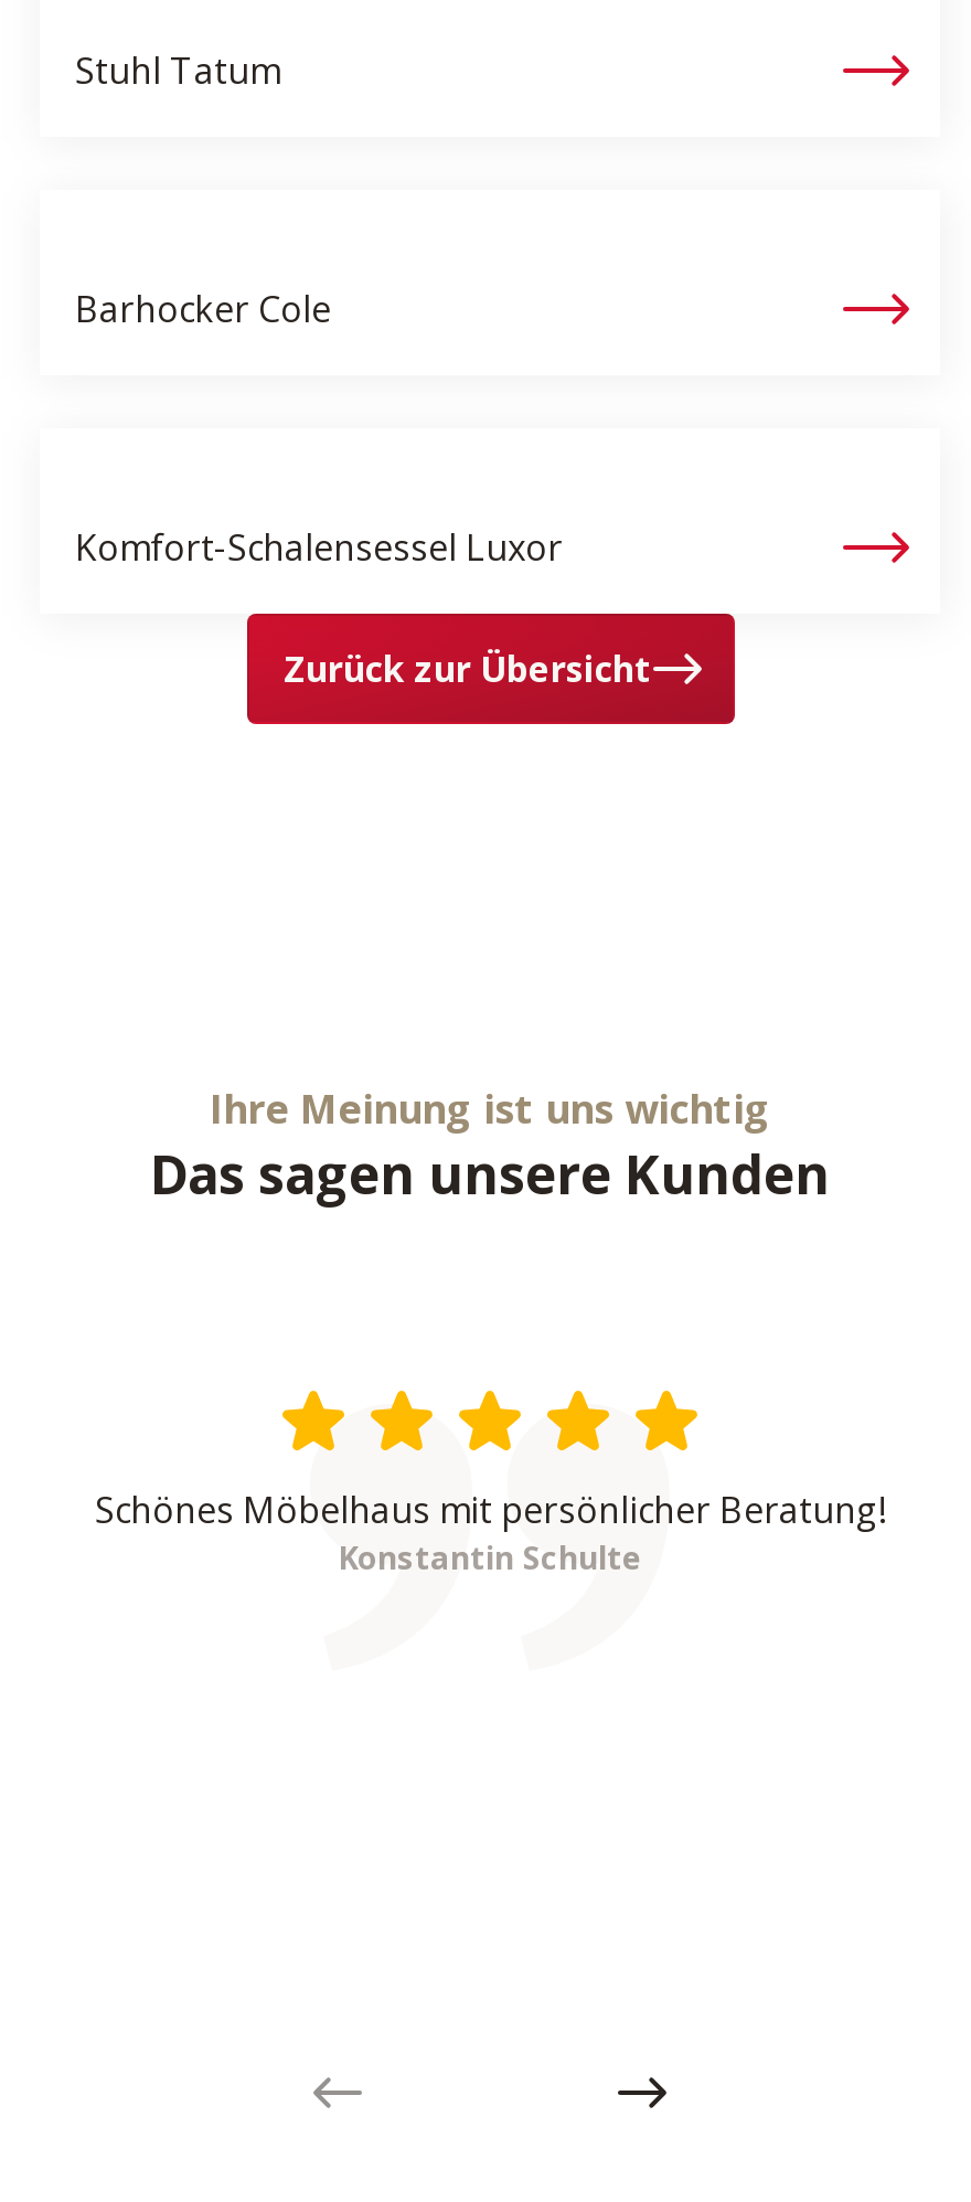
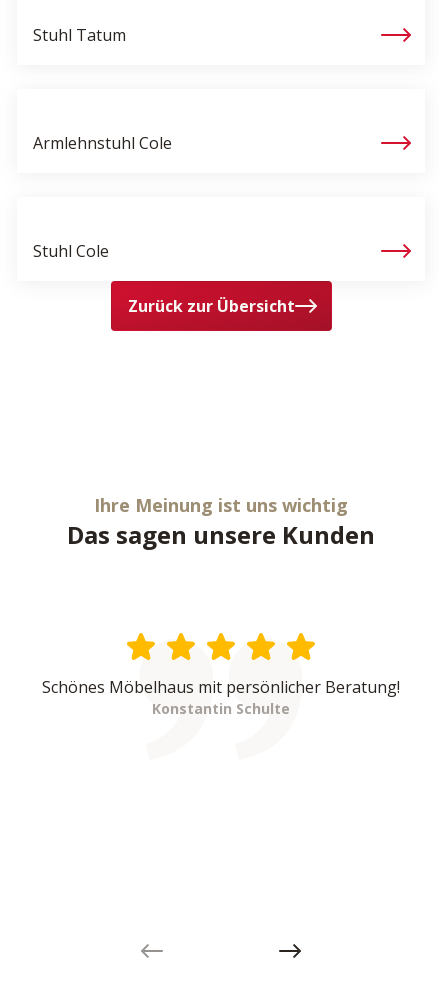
[75,285,331,333] Barhocker Cole -> [33,132,172,154] Armlehnstuhl Cole
[75,523,563,572] Komfort-Schalensessel Luxor -> [33,240,109,262] Stuhl Cole

